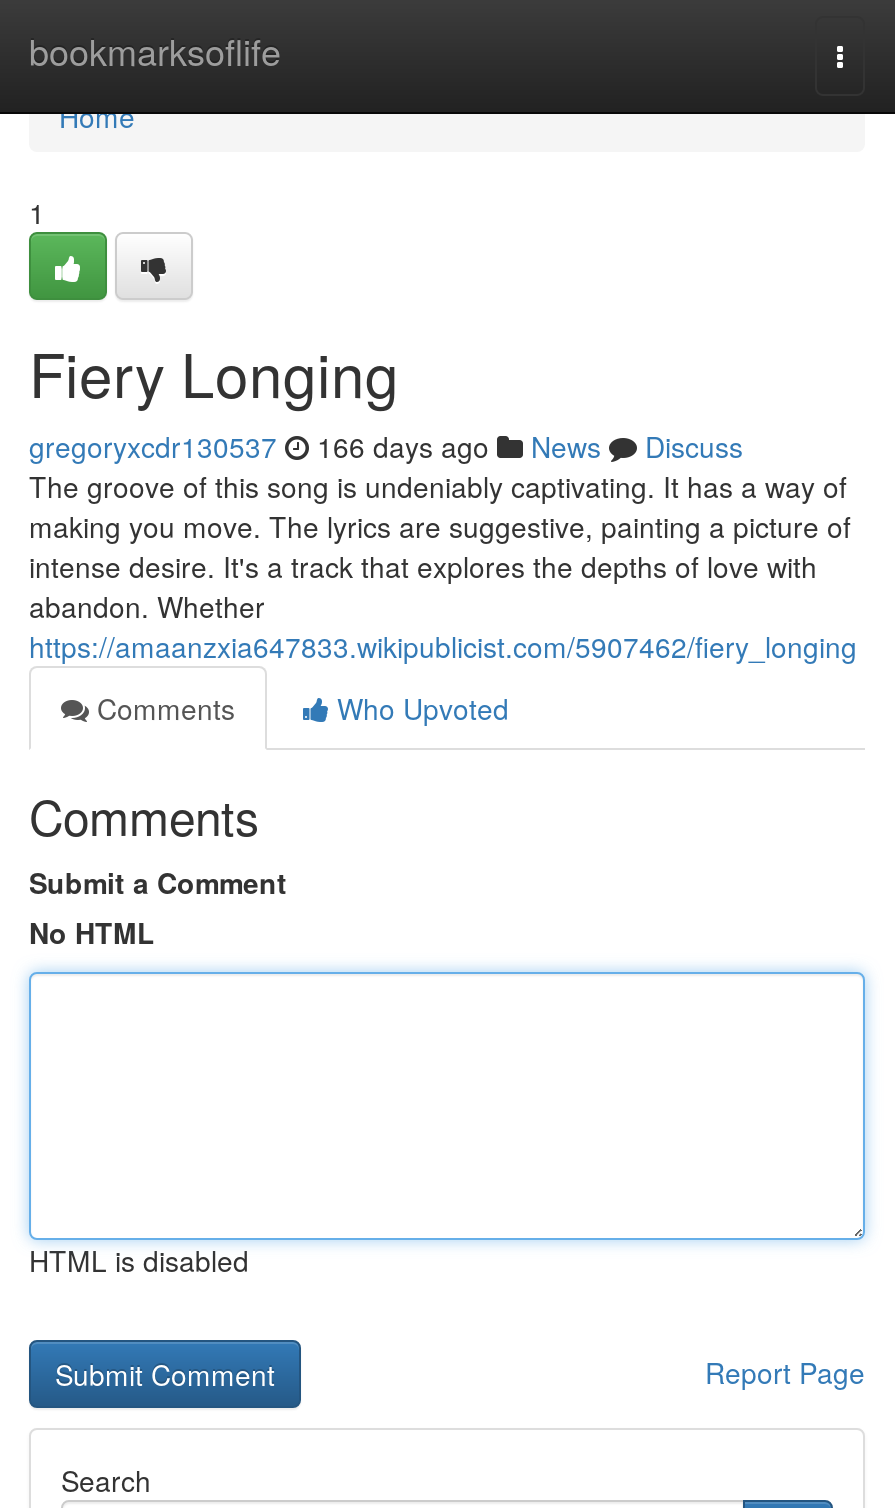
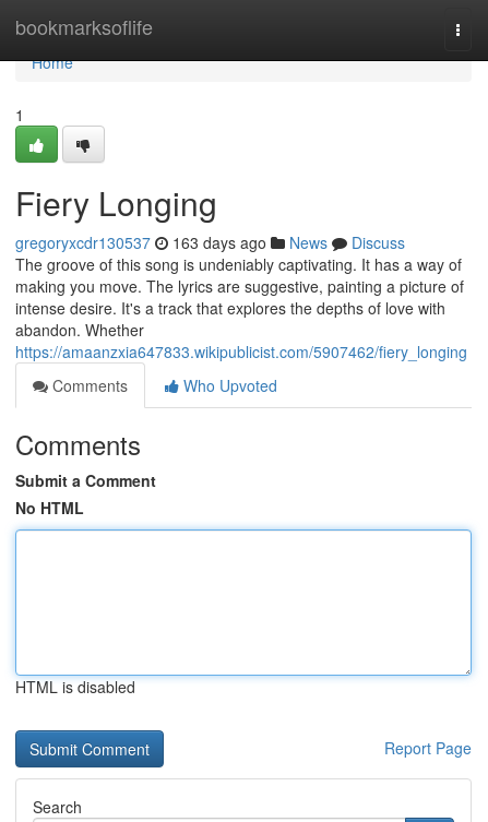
[29,426,743,466] gregoryxcdr130537 166 days ago News Discuss -> [15,231,405,253] gregoryxcdr130537 163 days ago News Discuss

